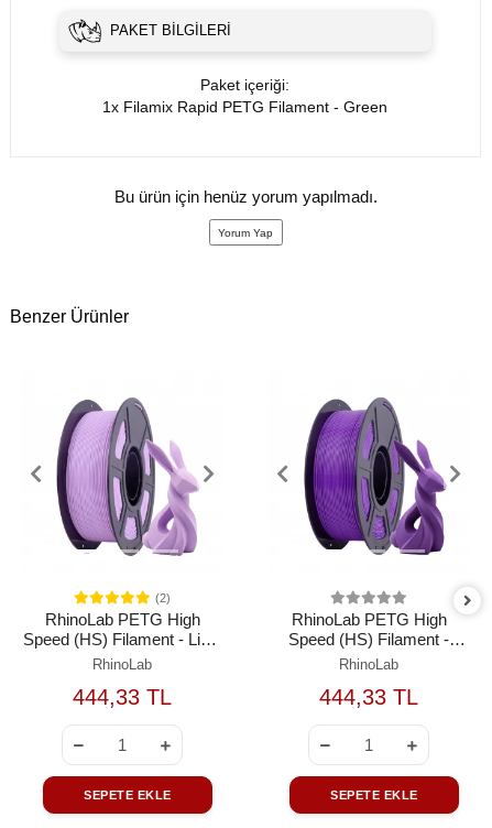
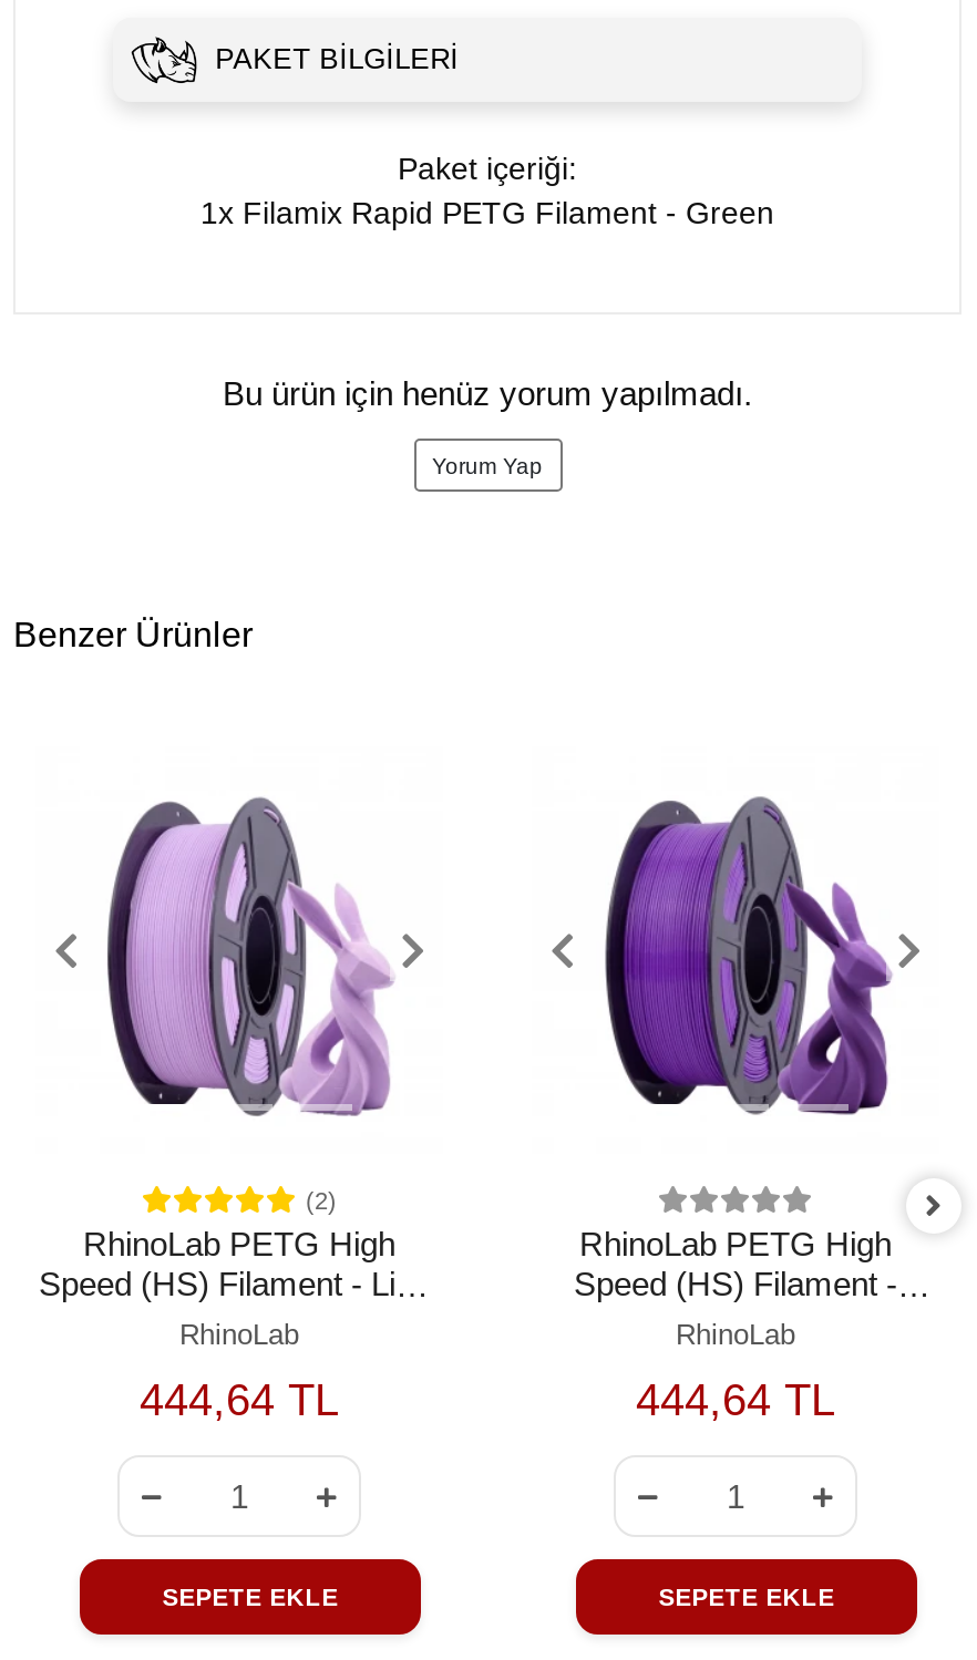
[73,685,172,709] 444,33 TL -> [140,1375,339,1424] 444,64 TL
[319,685,418,709] 444,33 TL -> [636,1375,835,1424] 444,64 TL

